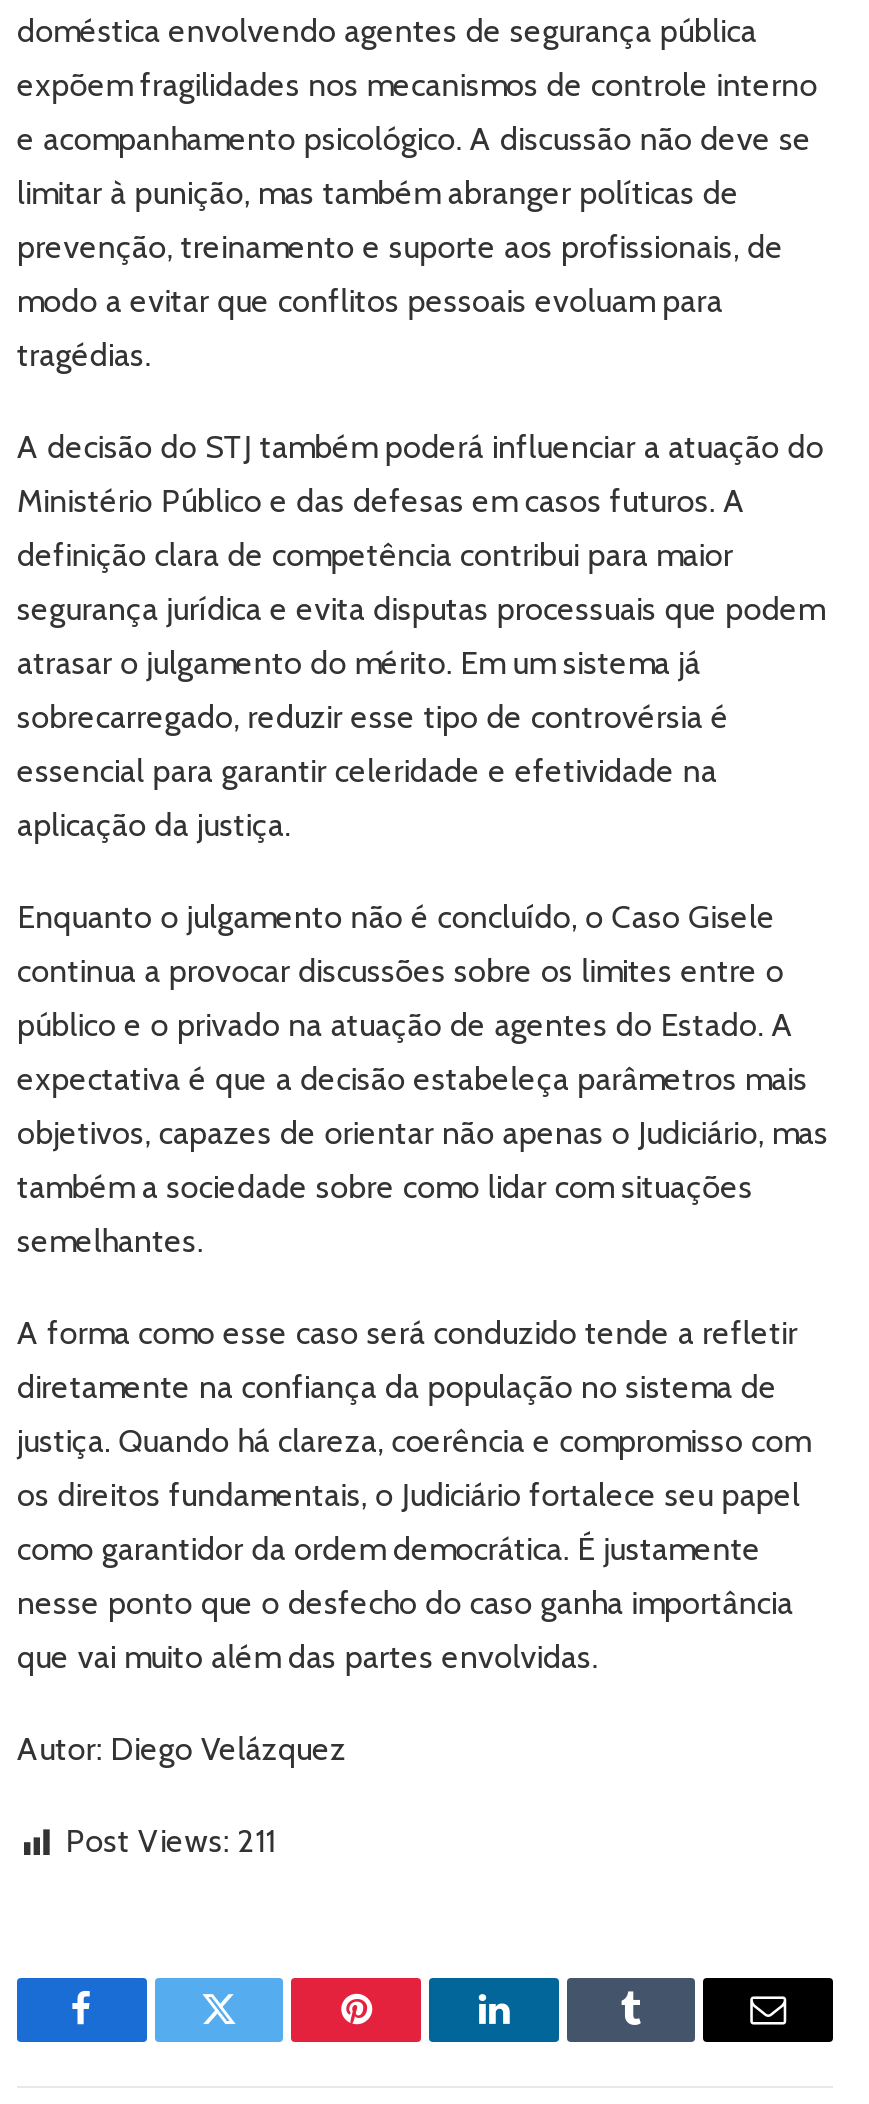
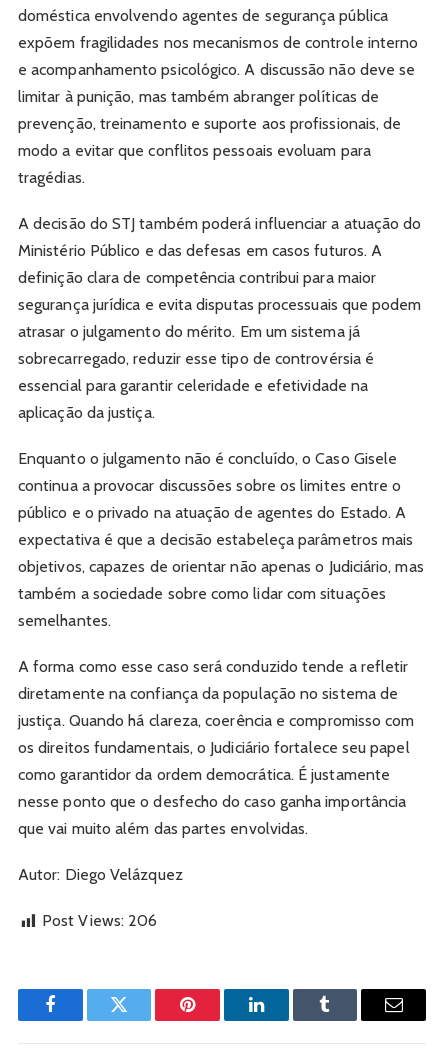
[65,1823,276,1861] Post Views: 211 -> [42,911,157,930] Post Views: 206

